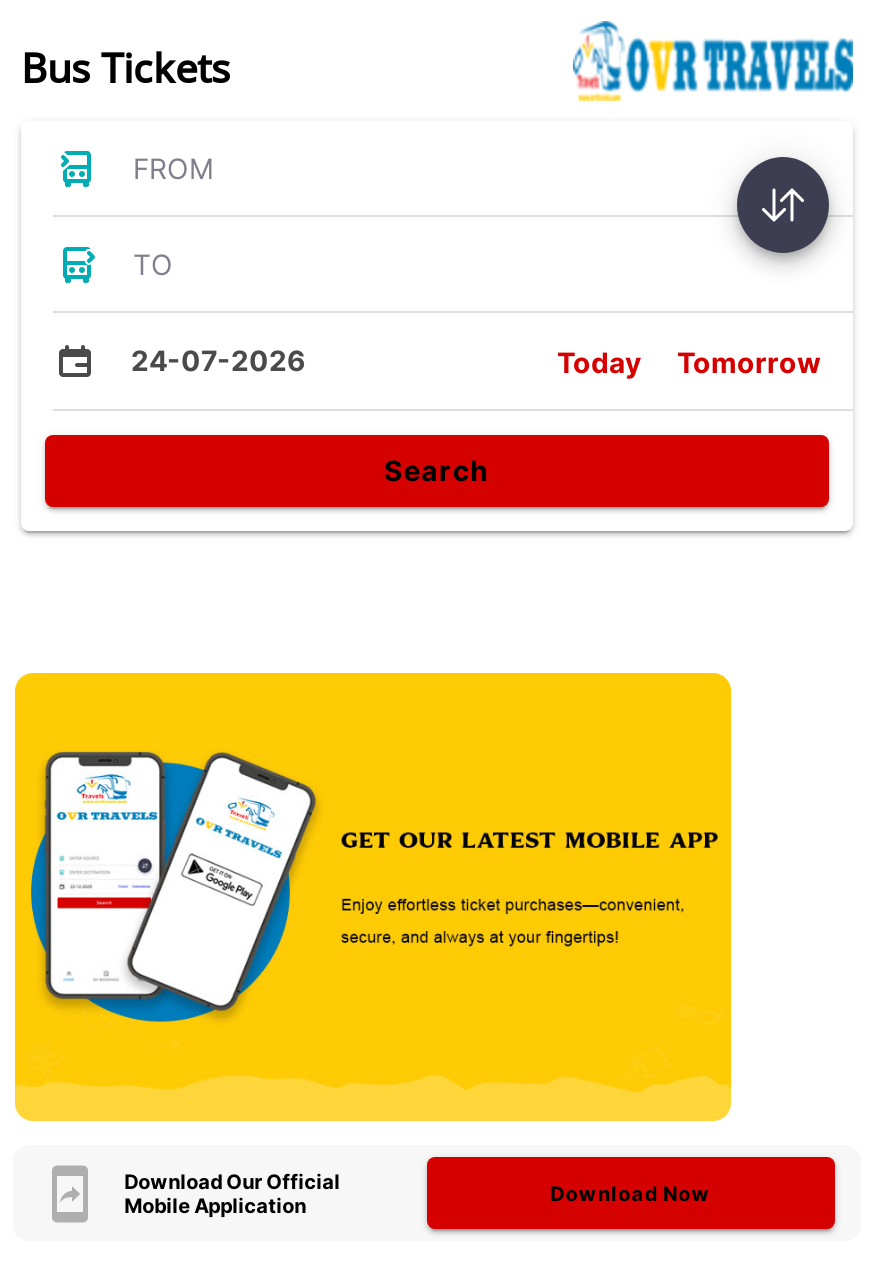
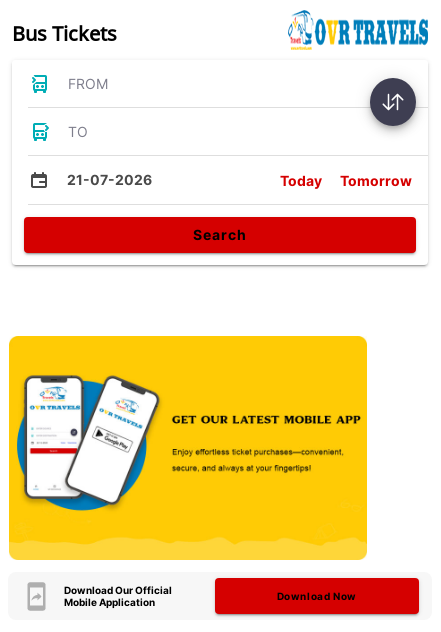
[131,343,305,377] 24-07-2026 -> [67,171,152,188] 21-07-2026

